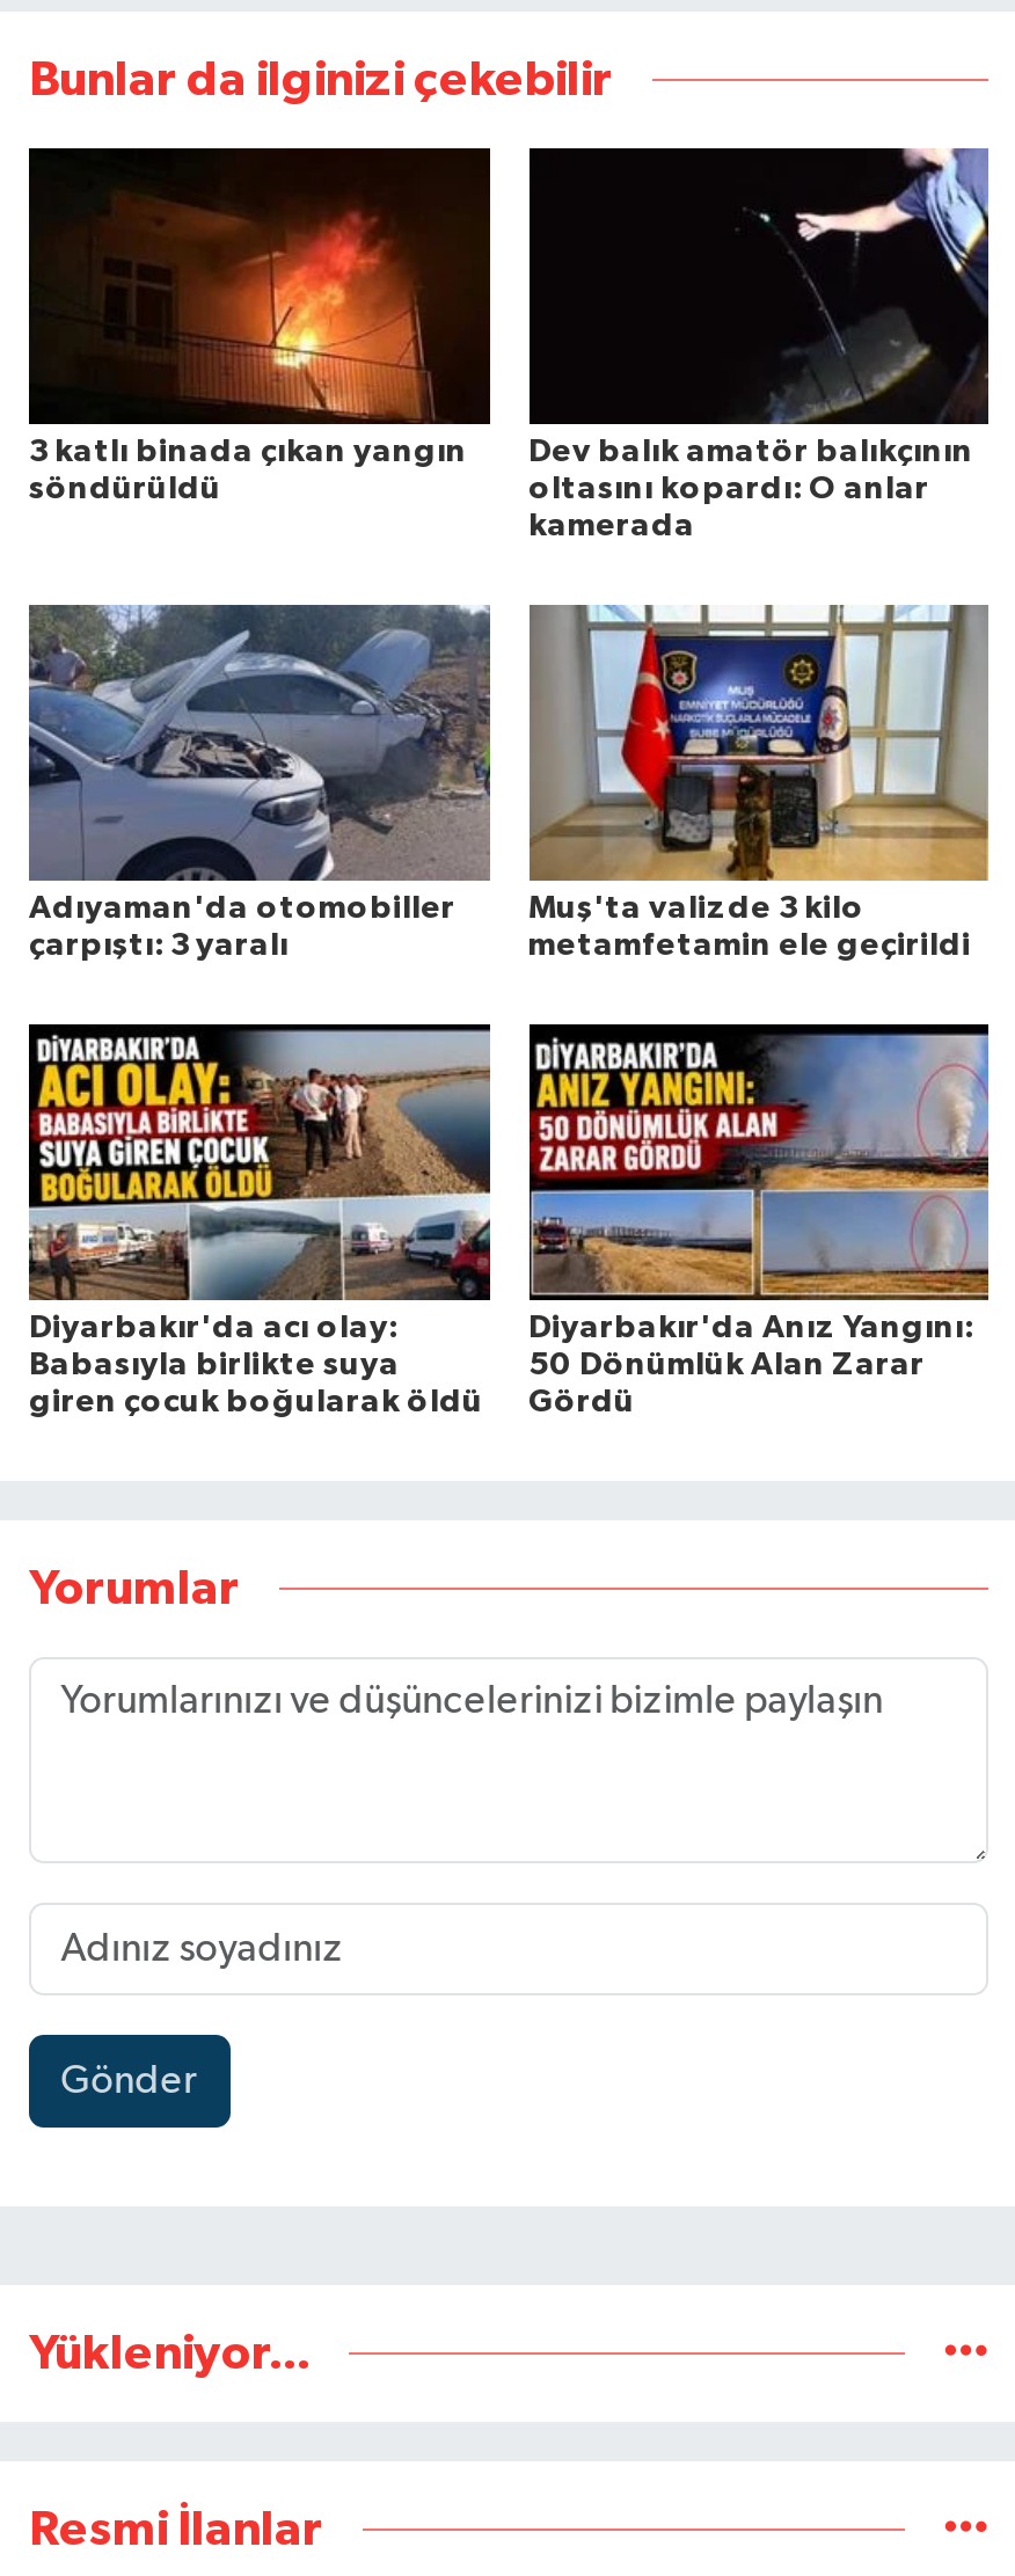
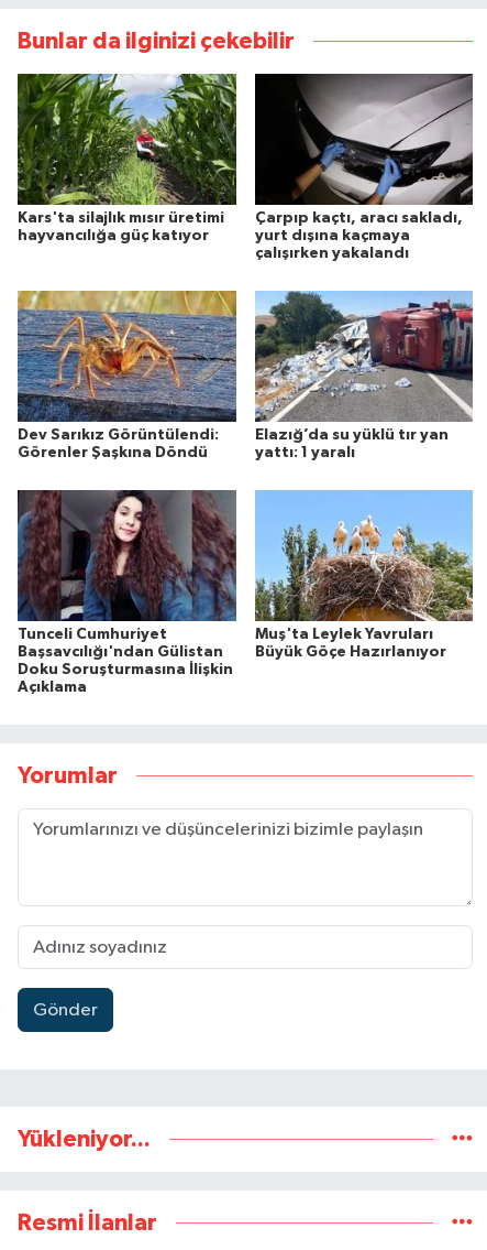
[29,146,490,506] [image] | 3 katlı binada çıkan yangın | söndürüldü -> [18,73,237,244] [image] | Kars'ta silajlık mısır üretimi | hayvancılığa güç katıyor
[528,146,988,543] [image] | Dev balık amatör balıkçının | oltasını kopardı: O anlar | kamerada -> [254,73,474,262] [image] | Çarpıp kaçtı, aracı sakladı, | yurt dışına kaçmaya | çalışırken yakalandı
[29,603,490,962] [image] | Adıyaman'da otomobiller | çarpıştı: 3 yaralı -> [16,290,237,461] [image] | Dev Sarıkız Görüntülendi: | Görenler Şaşkına Döndü
[527,603,988,962] [image] | Muş'ta valizde 3 kilo | metamfetamin ele geçirildi -> [254,291,473,461] [image] | Elazığ’da su yüklü tır yan | yattı: 1 yaralı
[27,1022,492,1419] [image] | Diyarbakır'da acı olay: | Babasıyla birlikte suya | giren çocuk boğularak öldü -> [16,489,237,695] [image] | Tunceli Cumhuriyet | Başsavcılığı'ndan Gülistan | Doku Soruşturmasına İlişkin | Açıklama
[527,1022,991,1419] [image] | Diyarbakır'da Anız Yangını: | 50 Dönümlük Alan Zarar | Gördü -> [254,490,473,660] [image] | Muş'ta Leylek Yavruları | Büyük Göçe Hazırlanıyor

